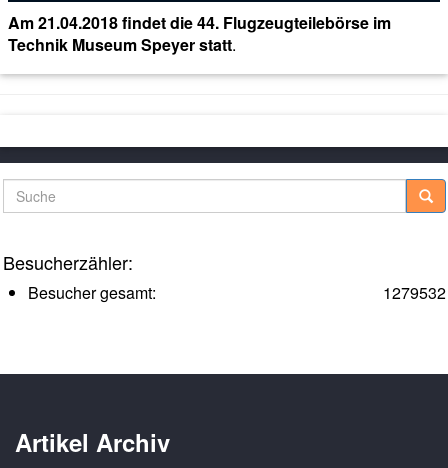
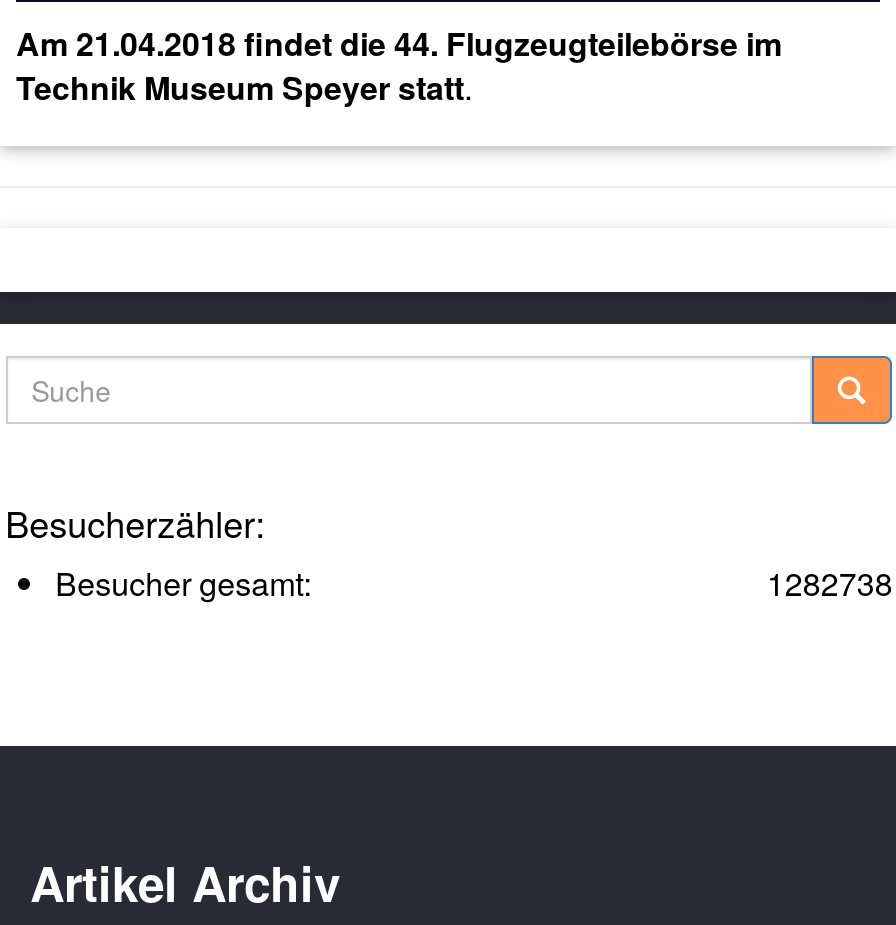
[383,281,446,304] 1279532 -> [767,560,893,606] 1282738

